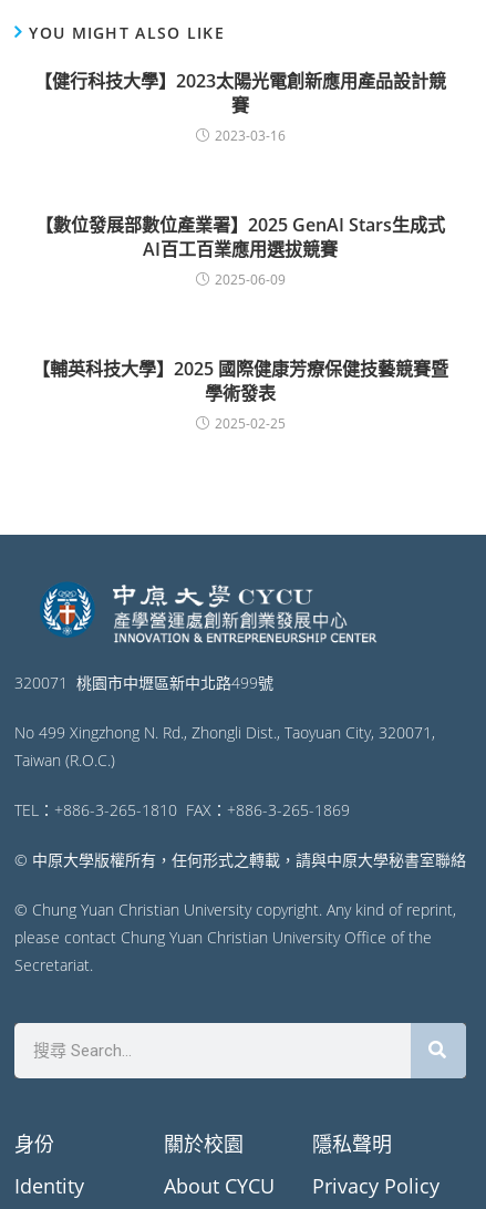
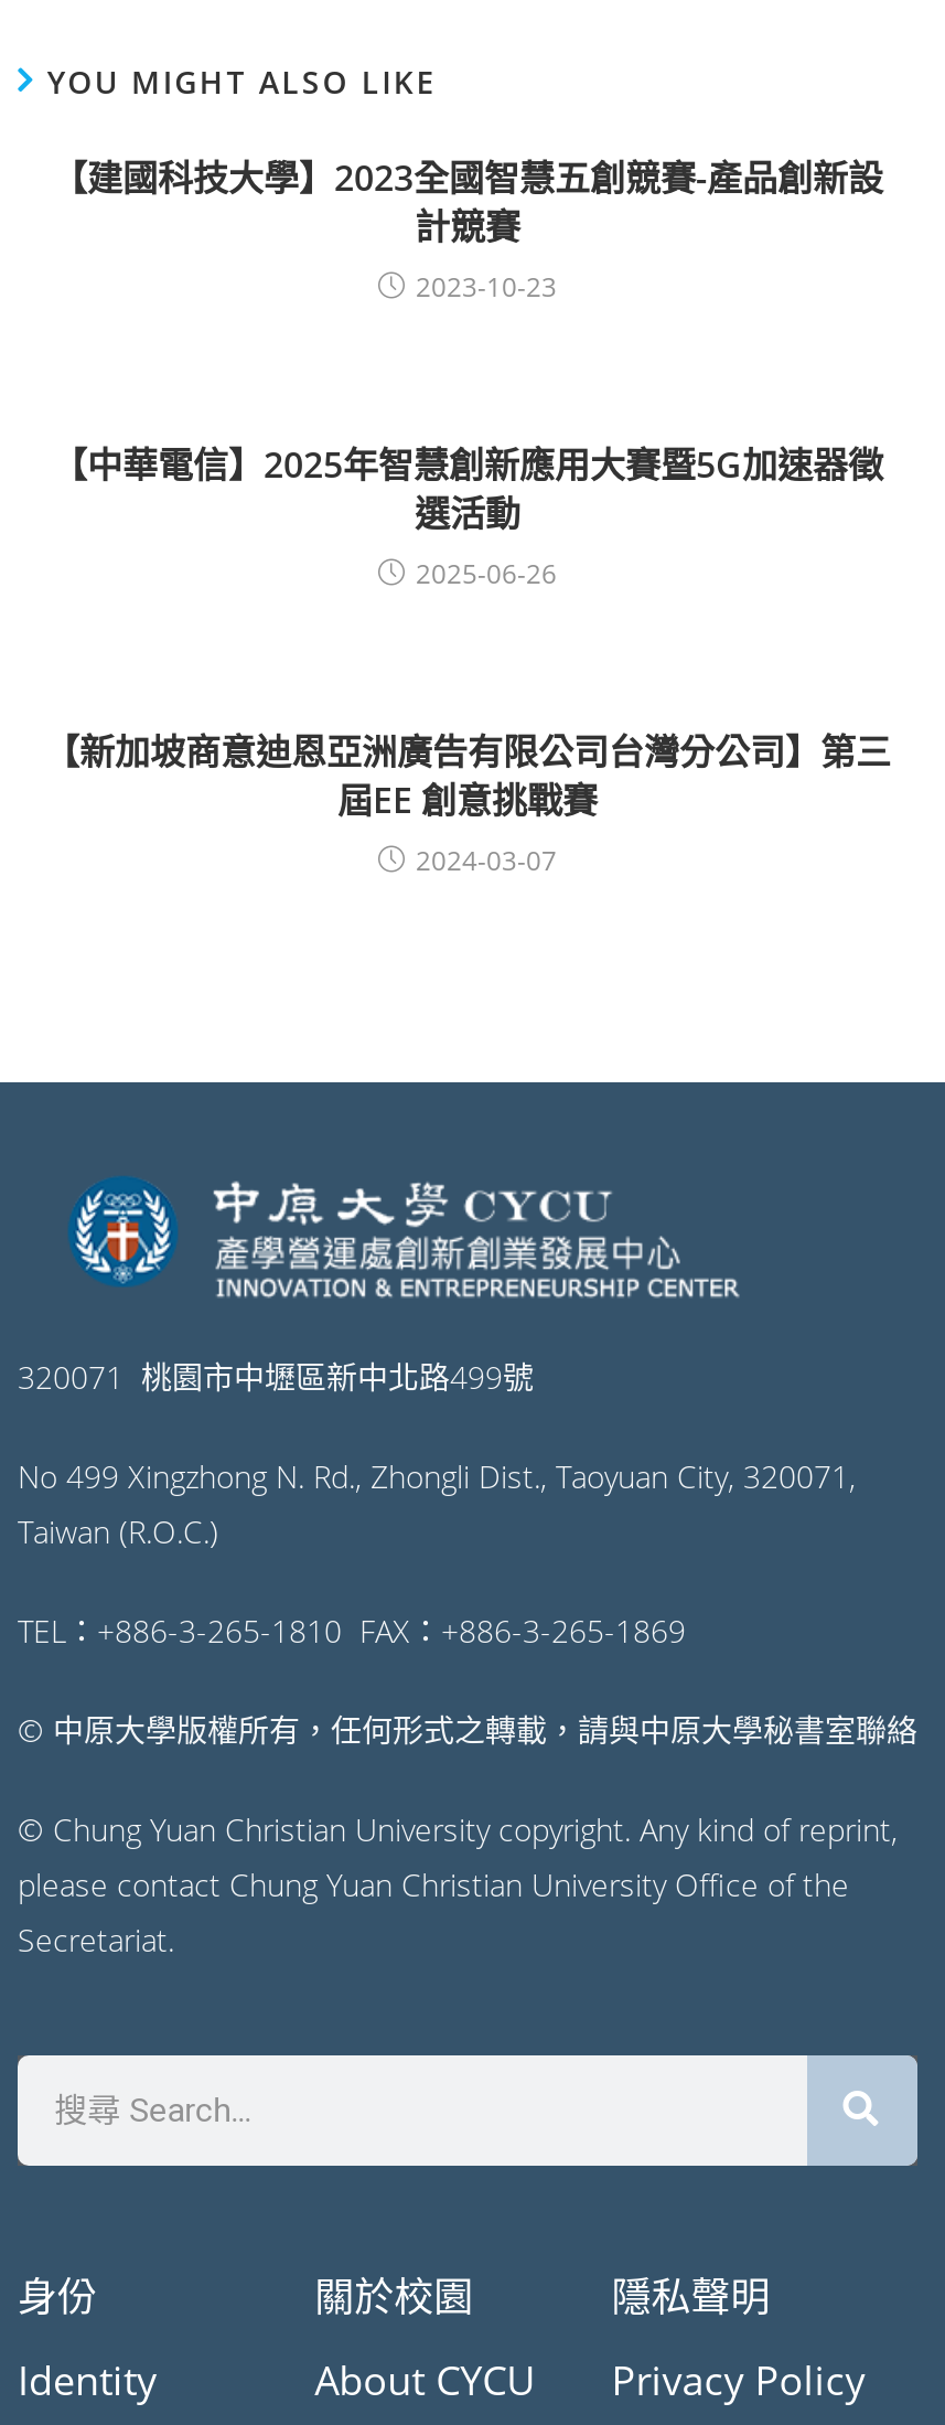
[34,69,446,145] 【健行科技大學】2023太陽光電創新應用產品設計競 | 賽 | 2023-03-16 -> [52,154,883,306] 【建國科技大學】2023全國智慧五創競賽-產品創新設 | 計競賽 | 2023-10-23
[35,213,445,289] 【數位發展部數位產業署】2025 GenAI Stars生成式 | AI百工百業應用選拔競賽 | 2025-06-09 -> [52,441,883,593] 【中華電信】2025年智慧創新應用大賽暨5G加速器徵 | 選活動 | 2025-06-26
[32,357,448,433] 【輔英科技大學】2025 國際健康芳療保健技藝競賽暨 | 學術發表 | 2025-02-25 -> [44,728,891,880] 【新加坡商意迪恩亞洲廣告有限公司台灣分公司】第三 | 屆EE 創意挑戰賽 | 2024-03-07

